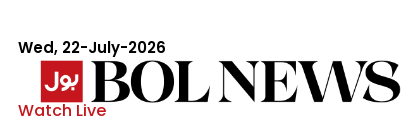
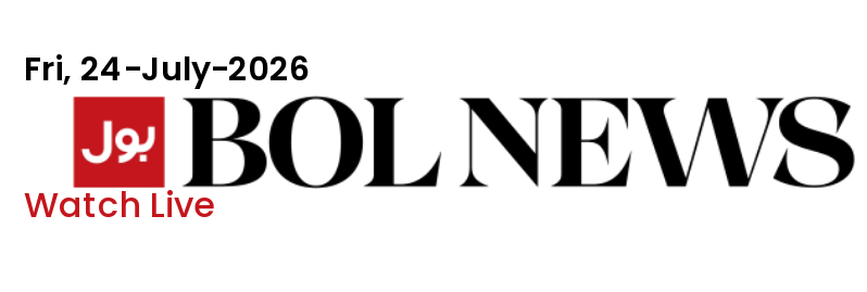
[18,37,166,58] Wed, 22-July-2026 -> [24,46,311,91] Fri, 24-July-2026

